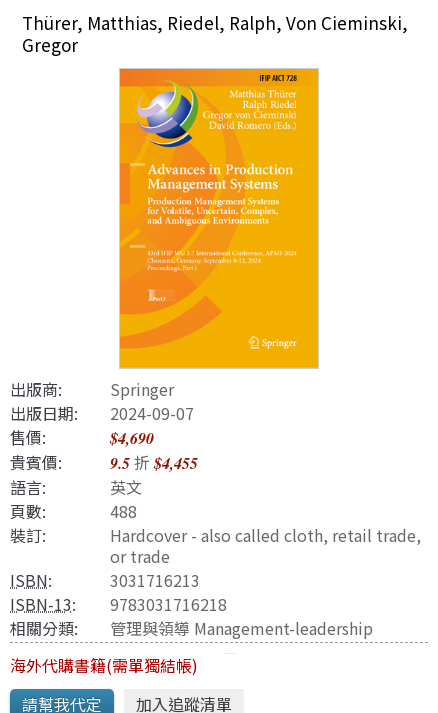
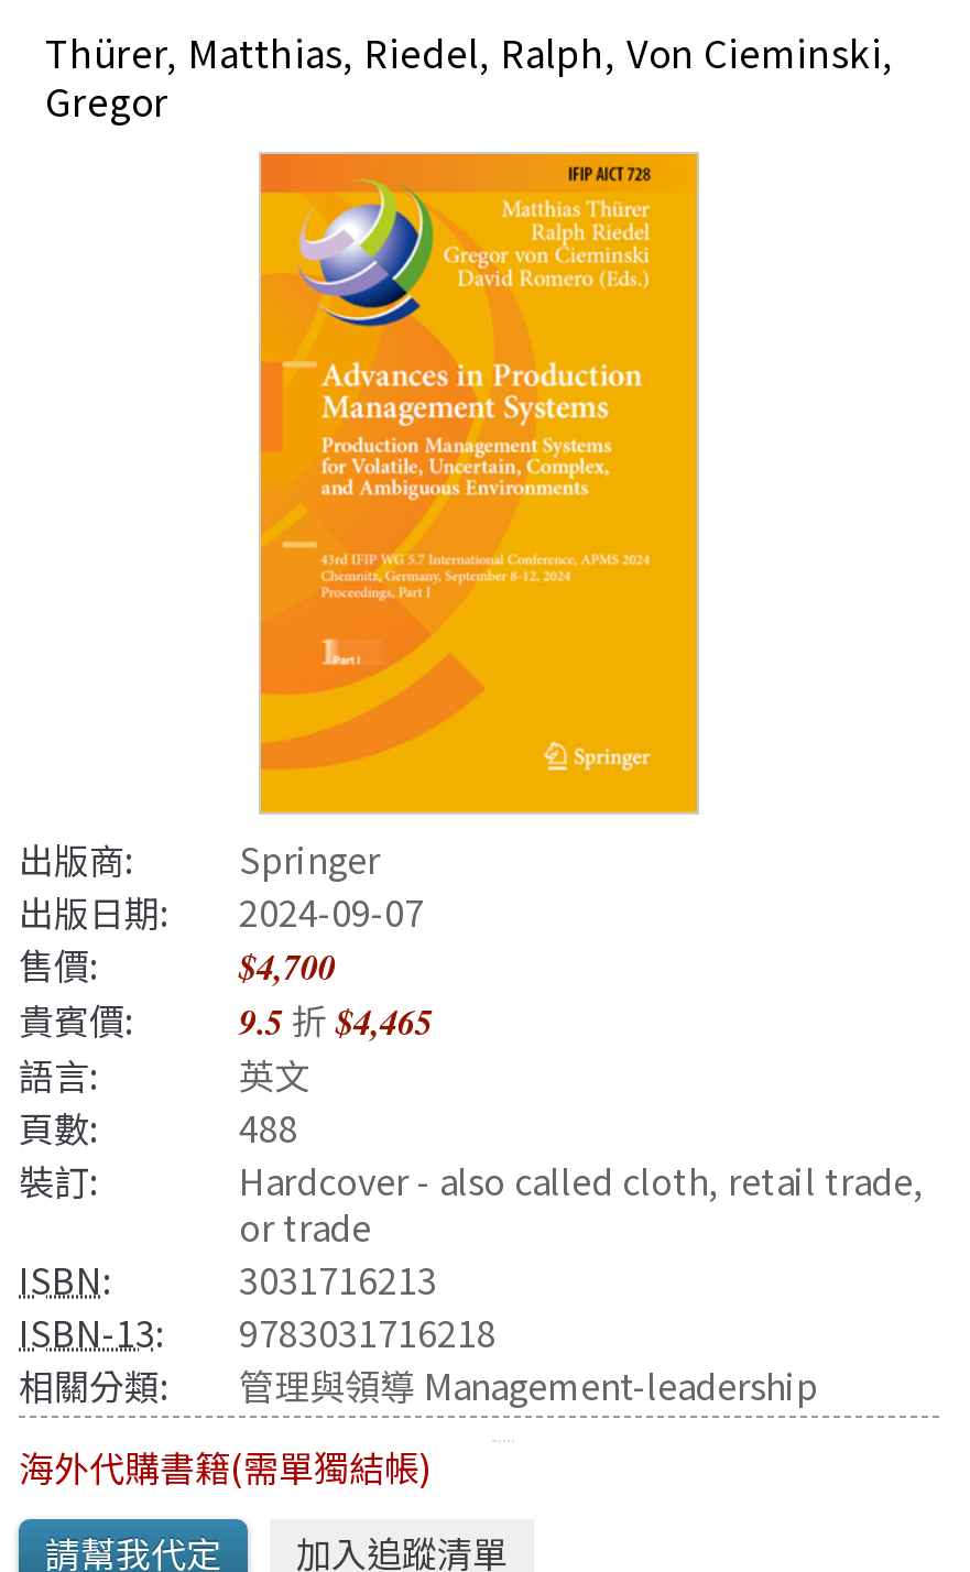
[110,427,154,449] $4,690 -> [239,942,336,991] $4,700
[10,450,198,474] 貴賓價: 9.5折$4,455 -> [19,993,433,1046] 貴賓價: 9.5折$4,465

